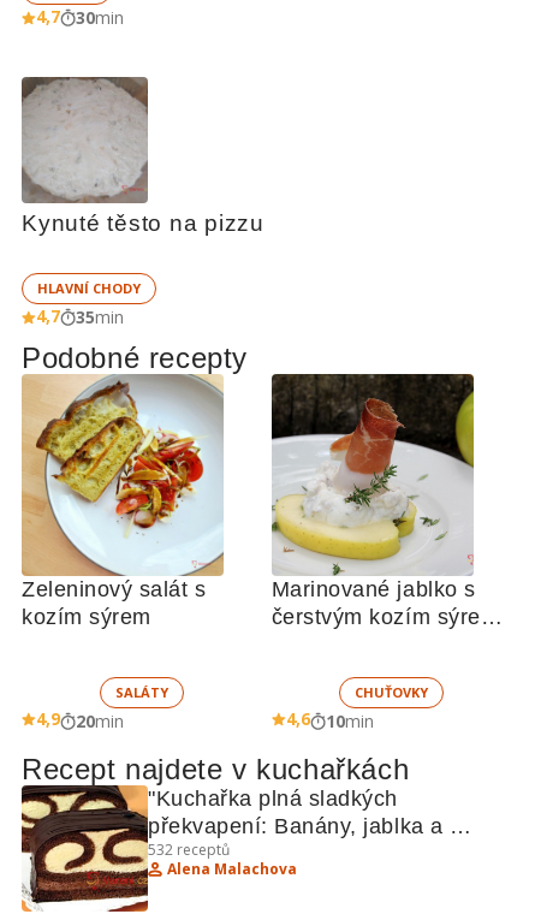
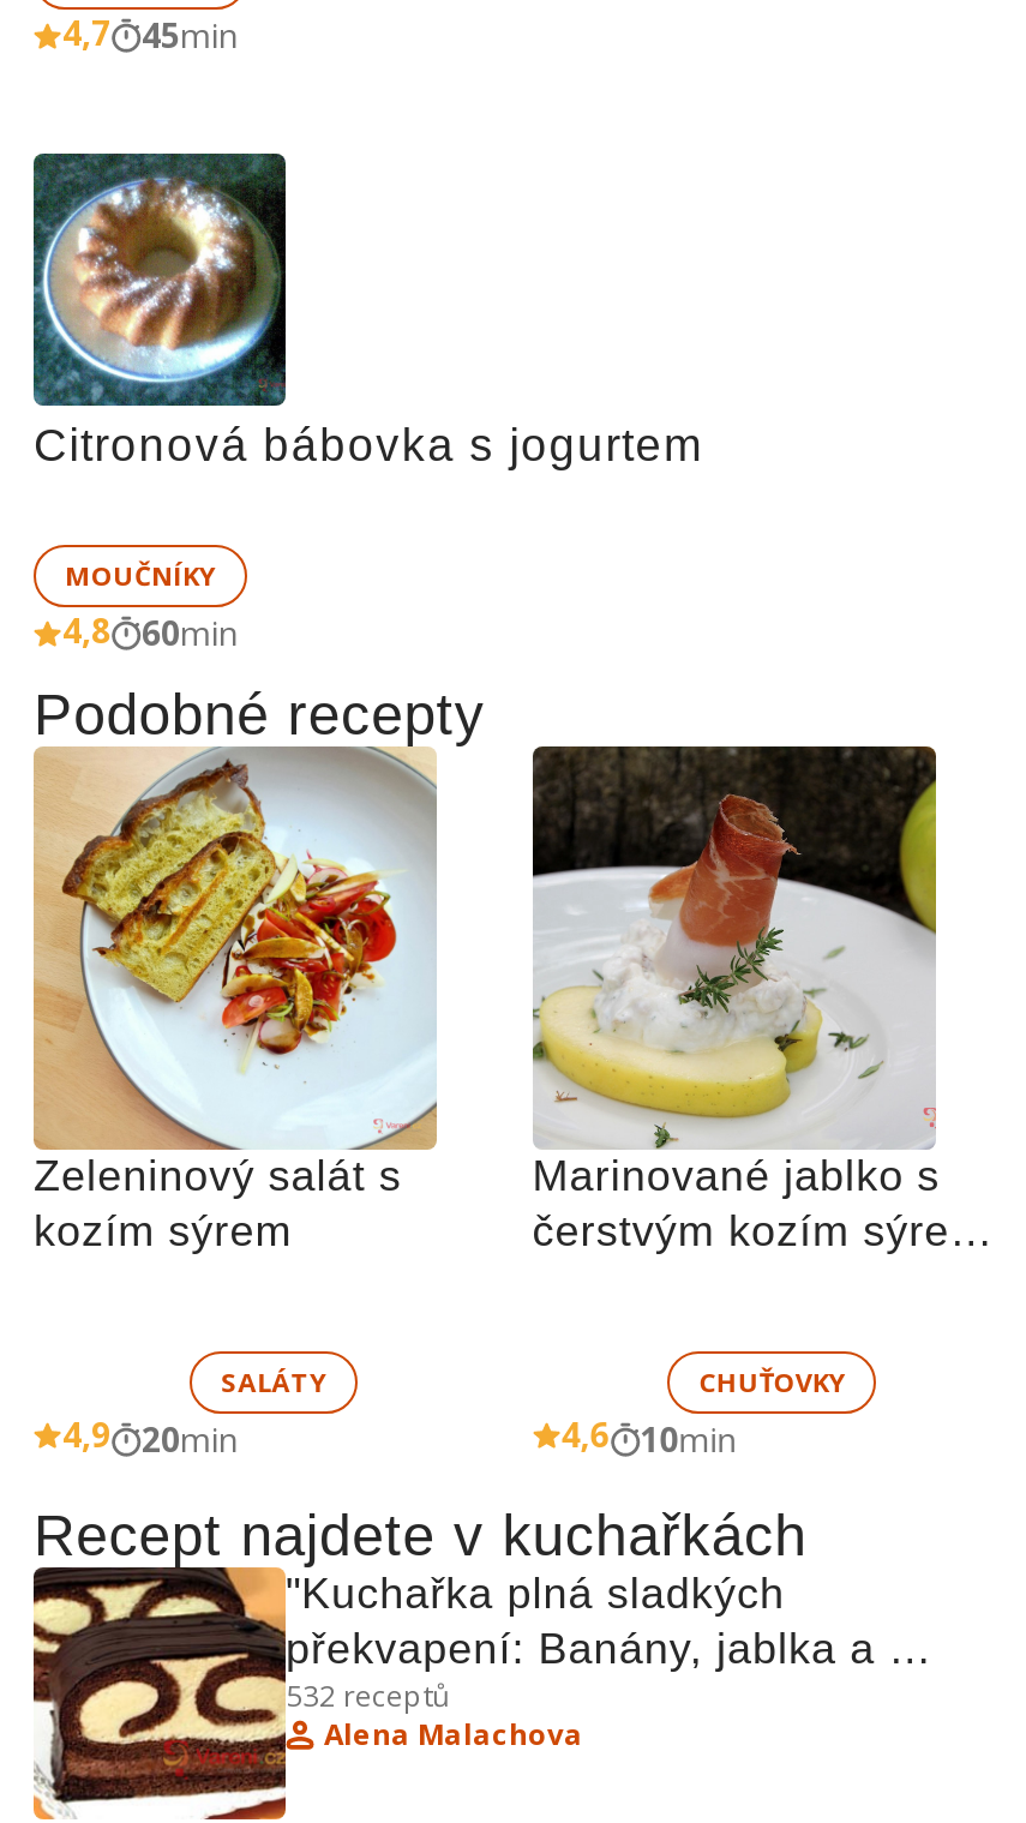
[36,5,124,29] 4,7 30min -> [62,10,238,58] 4,7 45min
[20,77,264,236] [image] | Kynuté těsto na pizzu -> [31,151,704,470] [image] | Citronová bábovka s jogurtem
[36,279,141,328] HLAVNÍ CHODY | 4,7 | 35min -> [62,557,238,655] MOUČNÍKY | 4,8 | 60min

